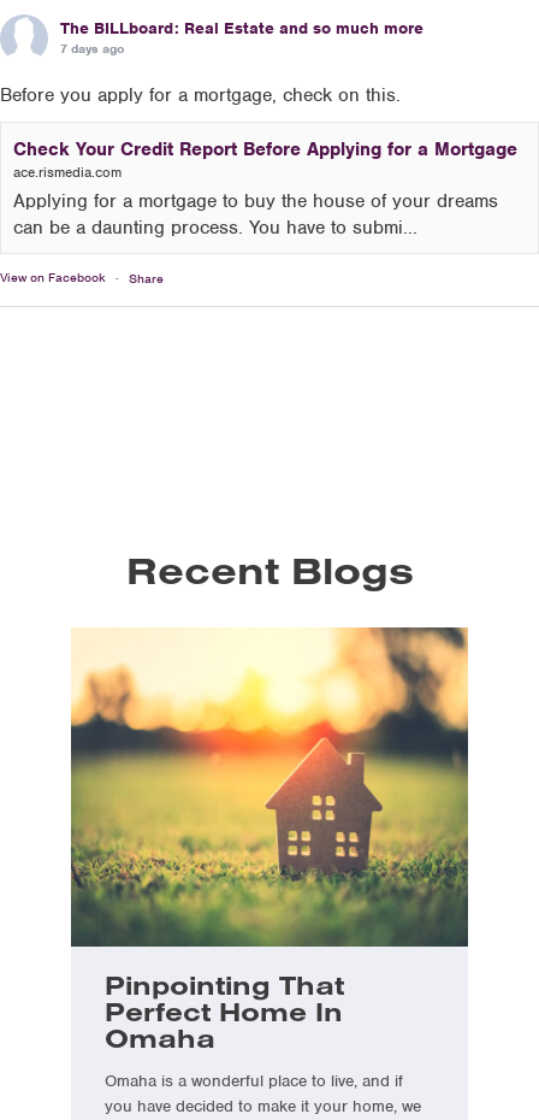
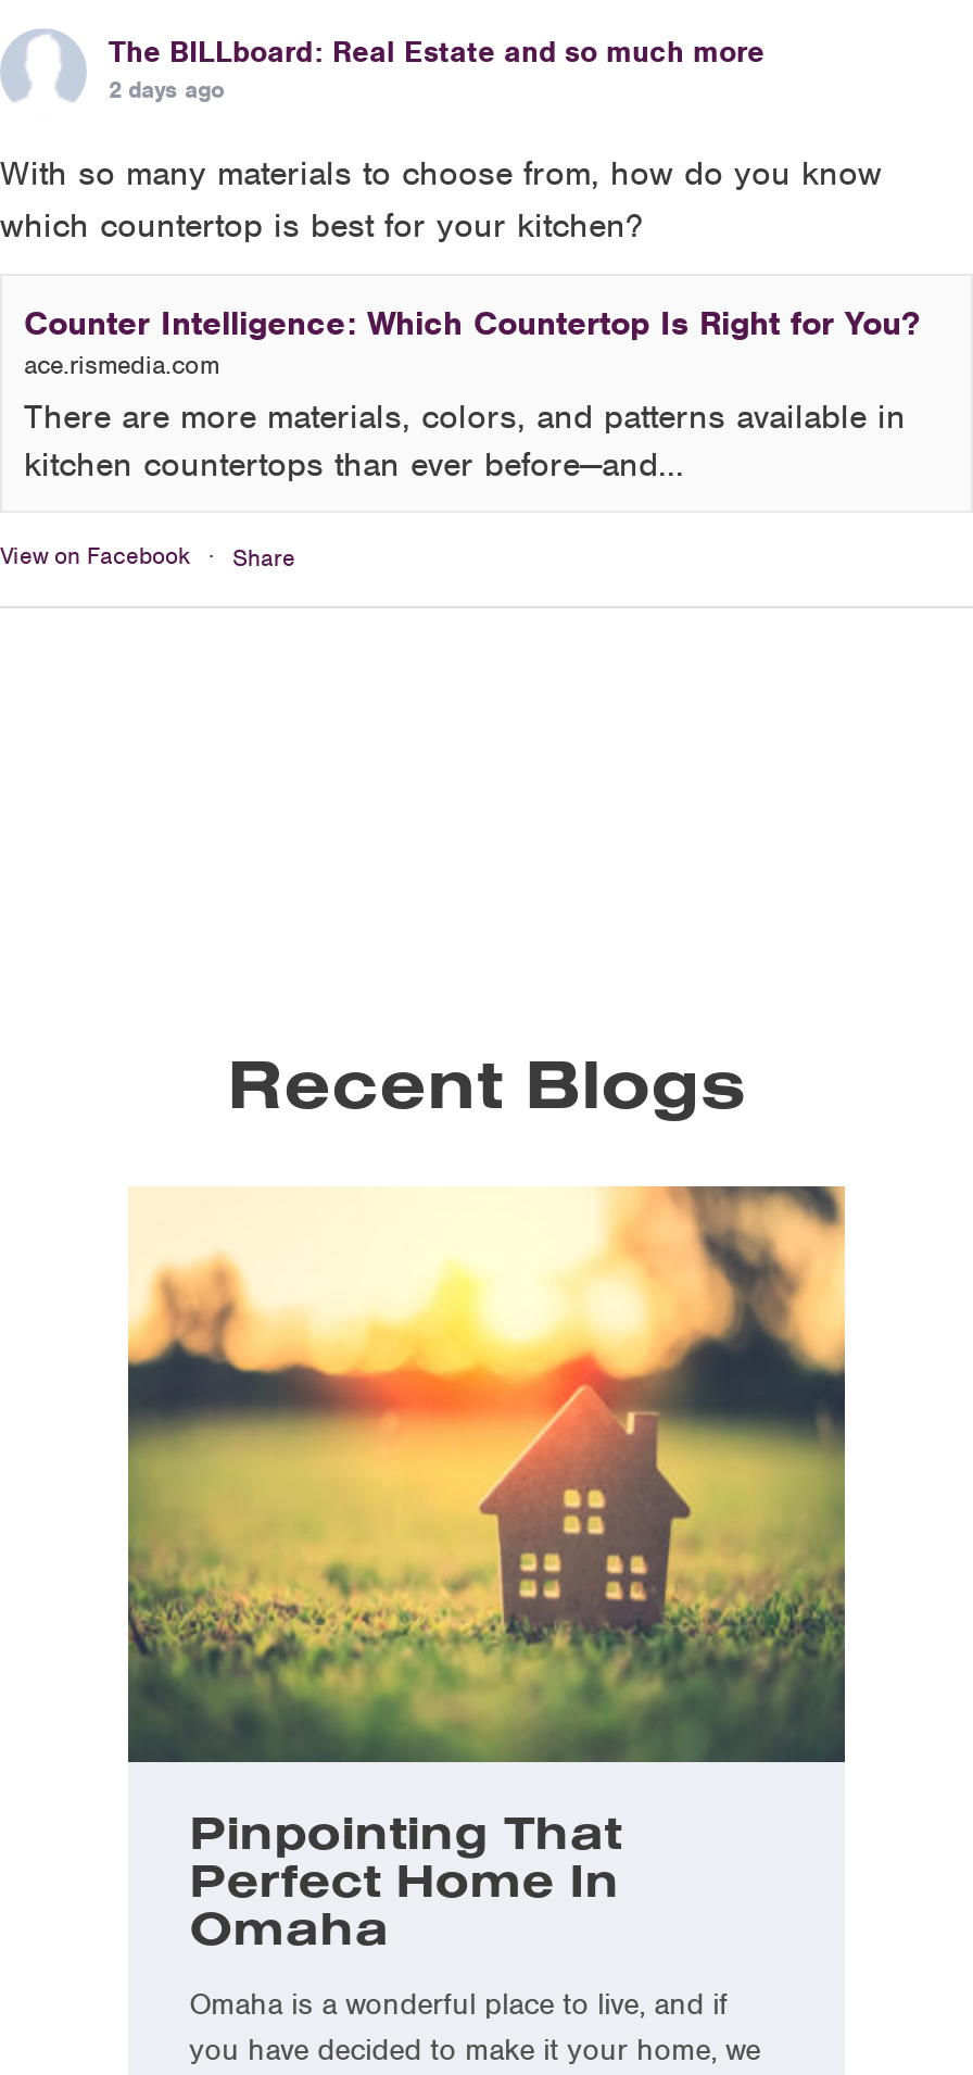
[60,40,124,56] 7 days ago -> [109,74,224,104] 2 days ago
[0,83,401,108] Before you apply for a mortgage, check on this. -> [0,153,882,248] With so many materials to choose from, how do you know | which countertop is best for your kitchen?
[13,138,517,162] Check Your Credit Report Before Applying for a Mortgage -> [24,303,921,346] Counter Intelligence: Which Countertop Is Right for You?
[13,190,498,240] Applying for a mortgage to buy the house of your dreams | can be a daunting process. You have to submi... -> [24,396,906,488] There are more materials, colors, and patterns available in | kitchen countertops than ever before—and...

